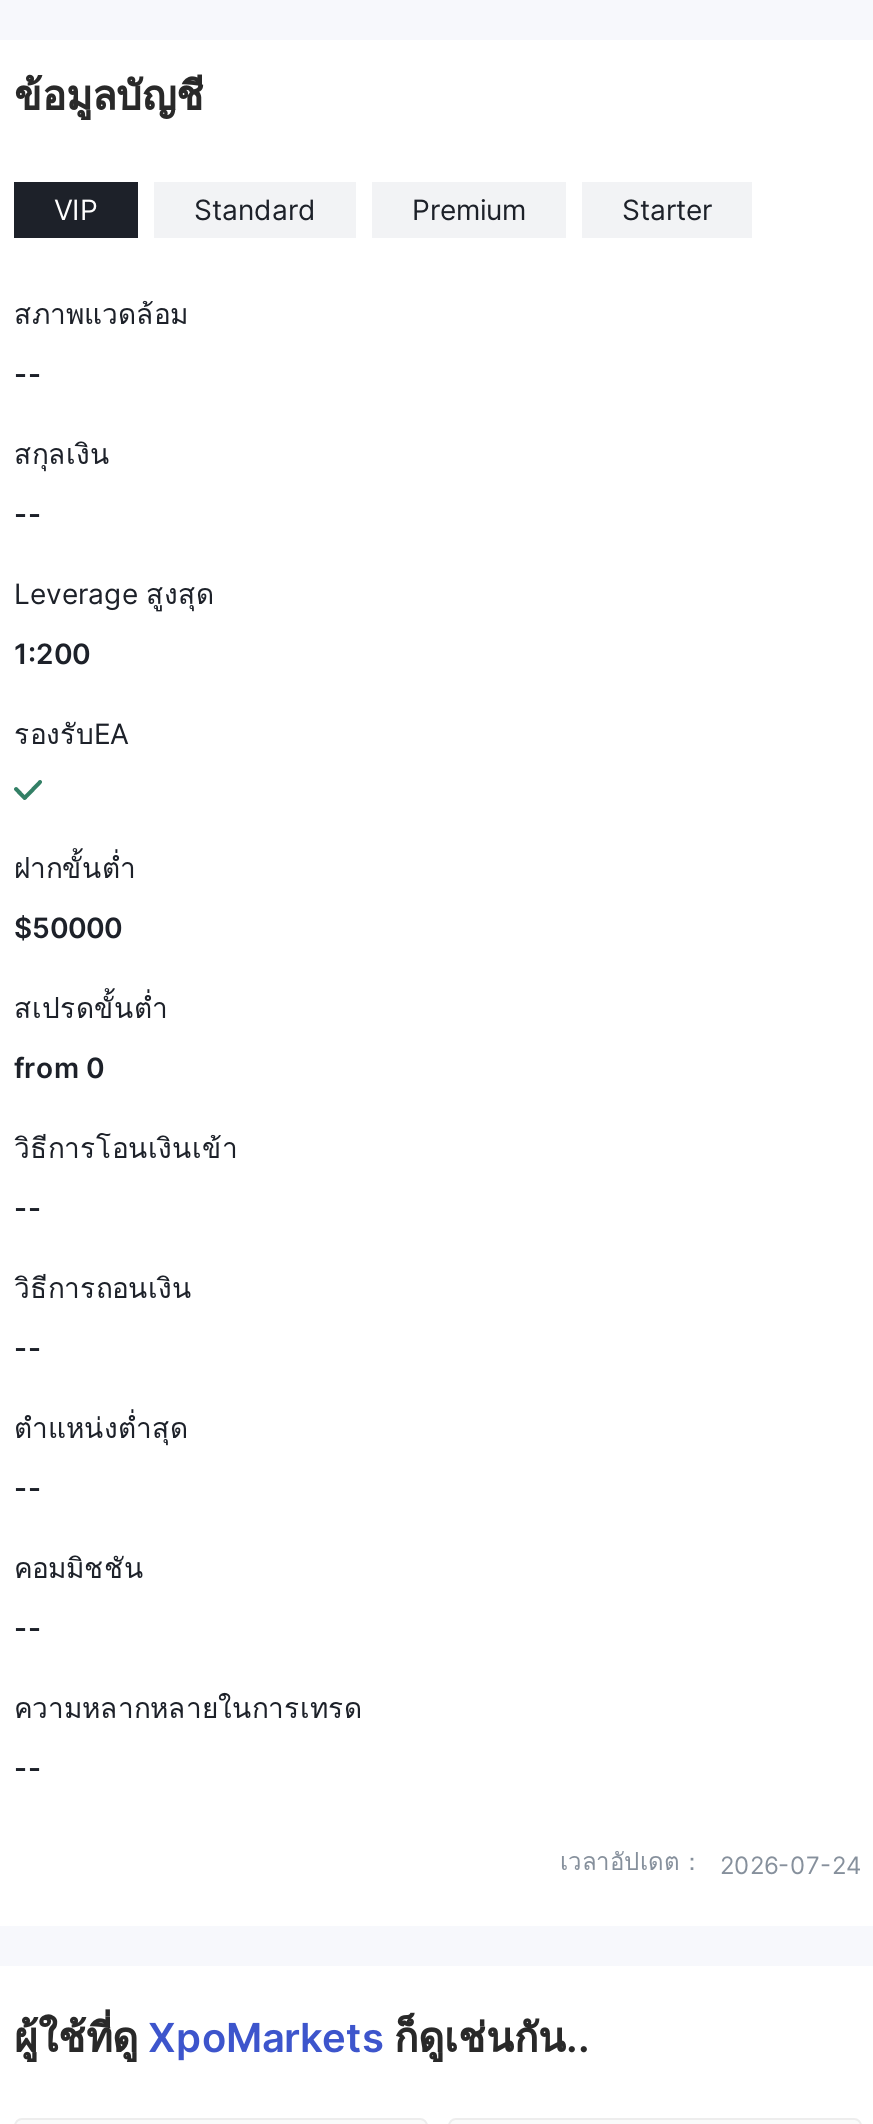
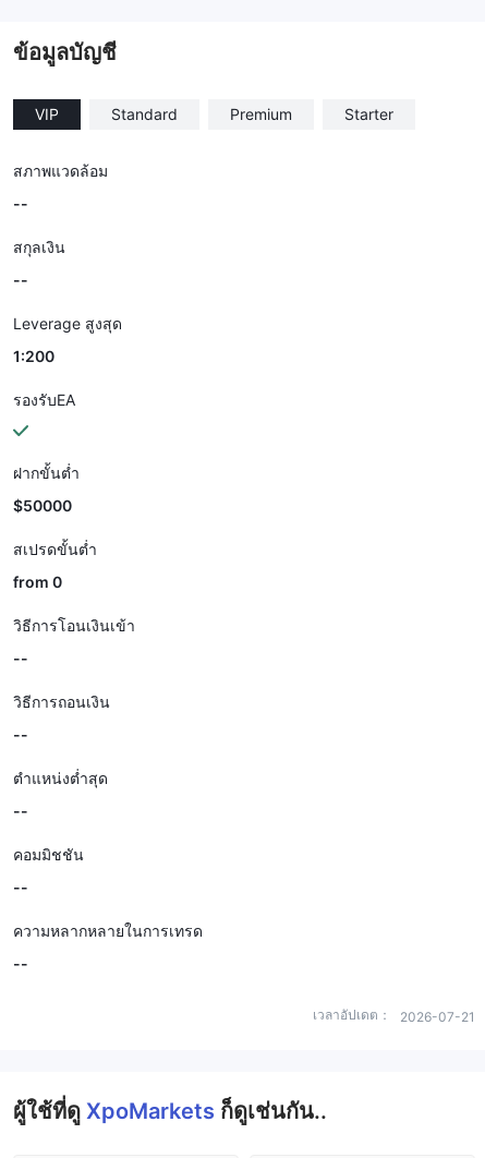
[560,1846,862,1880] เวลาอัปเดต： 2026-07-24 -> [313,1006,475,1025] เวลาอัปเดต： 2026-07-21

